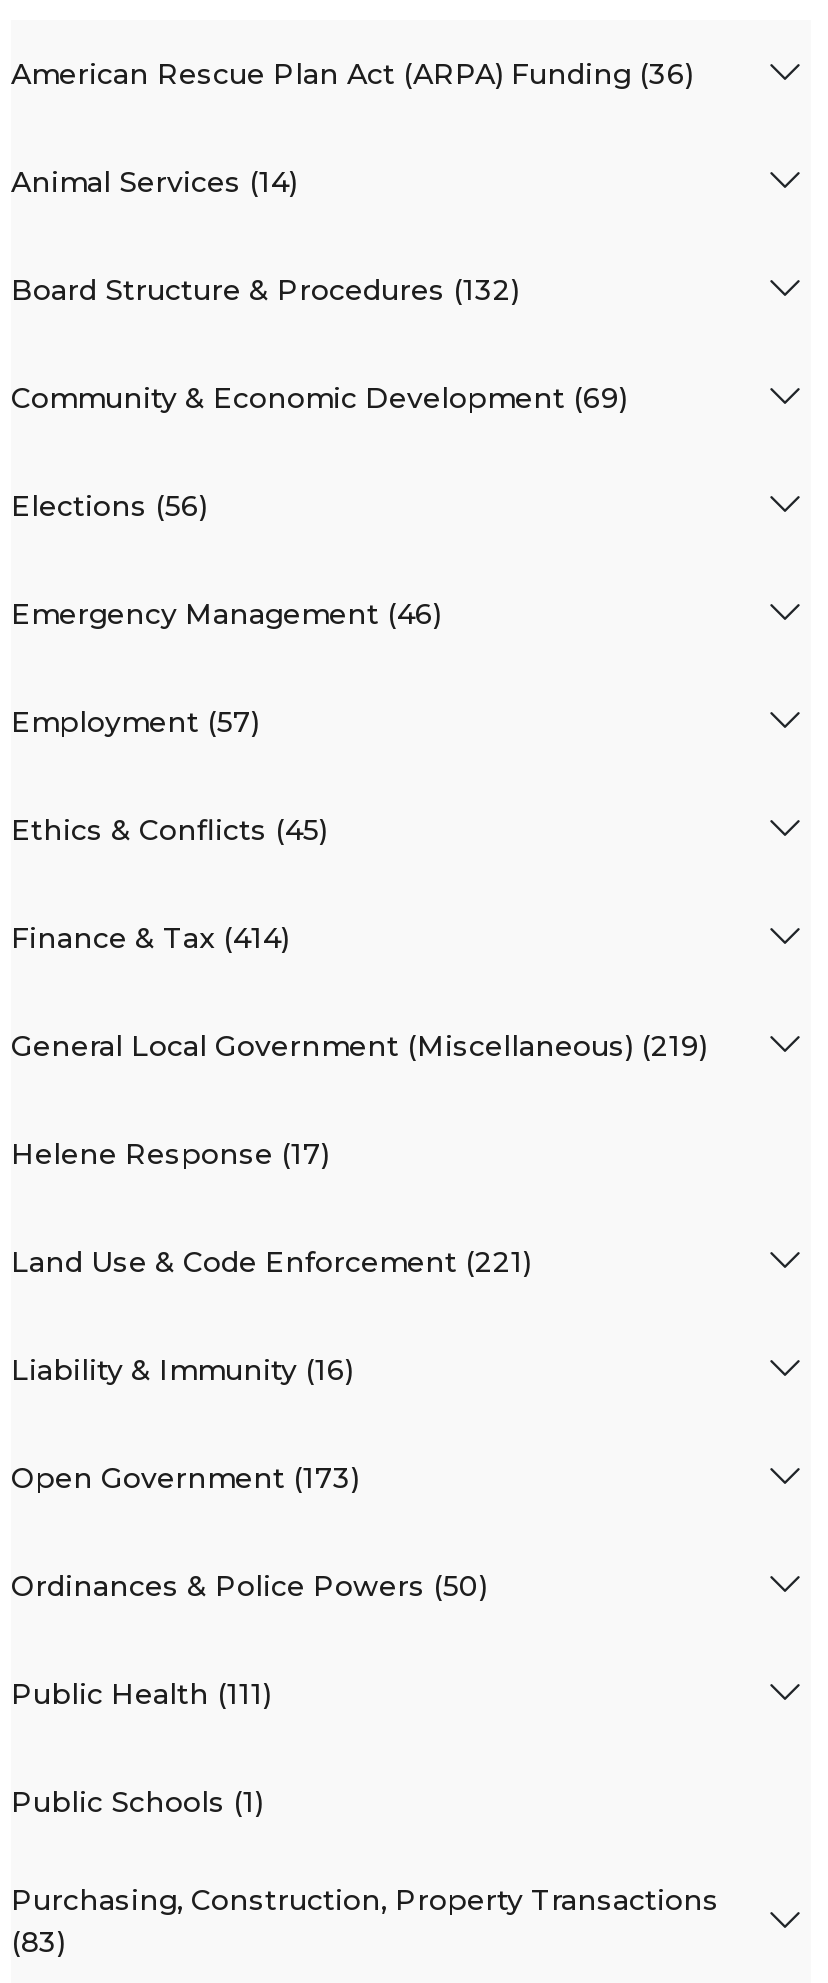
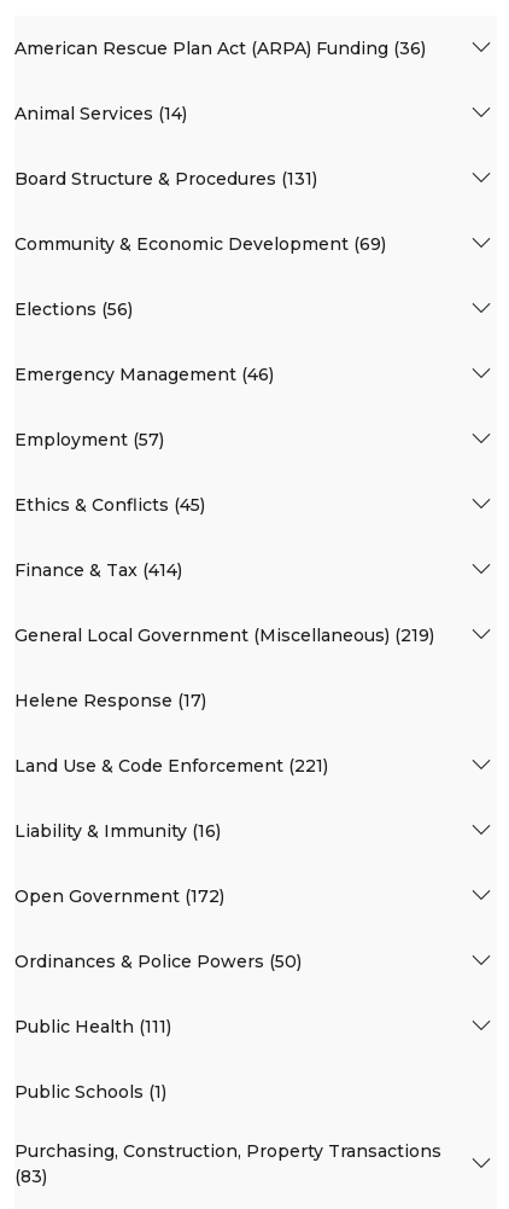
[11,271,519,307] Board Structure & Procedures (132) -> [14,167,317,189] Board Structure & Procedures (131)
[11,1459,359,1495] Open Government (173) -> [14,885,224,907] Open Government (172)

